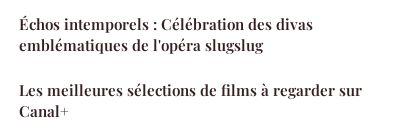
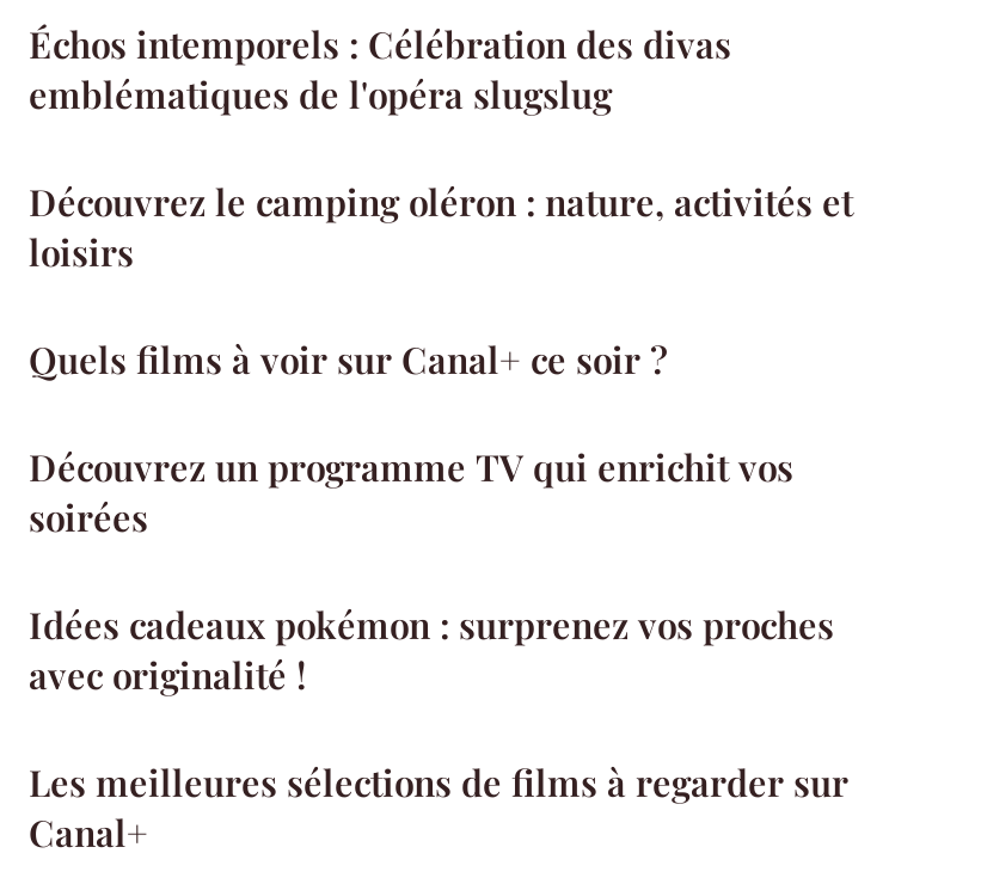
none -> [29,178,853,699] Découvrez le camping oléron : nature, activités et | loisirs | Quels films à voir sur Canal+ ce soir ? | Découvrez un programme TV qui enrichit vos | soirées | Idées cadeaux pokémon : surprenez vos proches | avec originalité !

